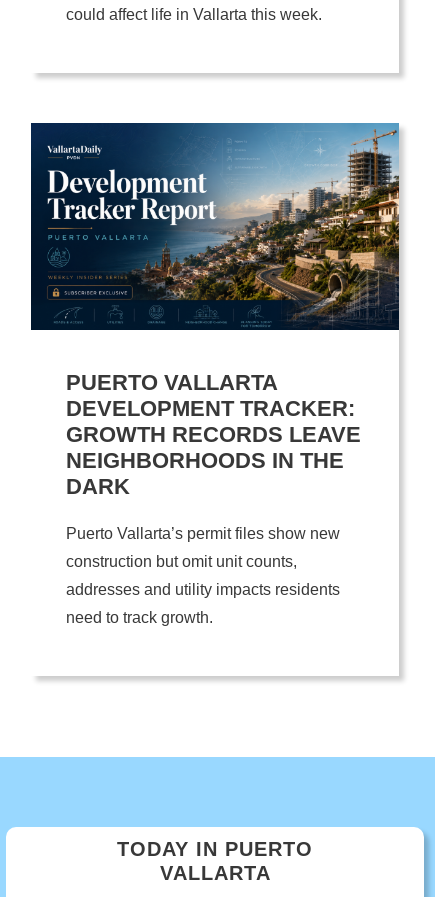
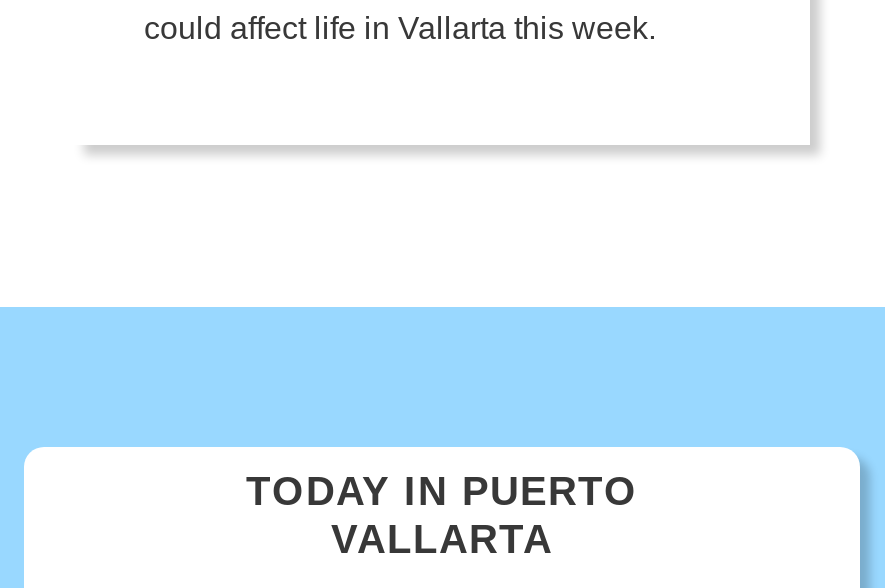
[30,122,400,626] [image] | PUERTO VALLARTA | DEVELOPMENT TRACKER: | GROWTH RECORDS LEAVE | NEIGHBORHOODS IN THE | DARK | Puerto Vallarta’s permit files show new | construction but omit unit counts, | addresses and utility impacts residents | need to track growth. -> none

